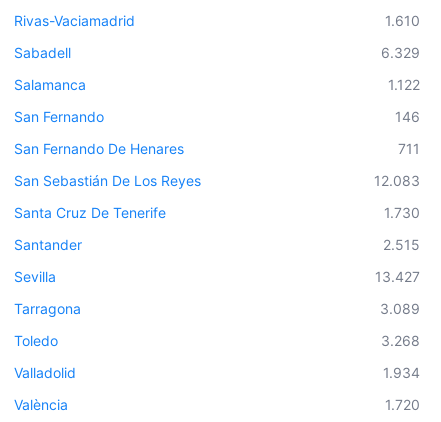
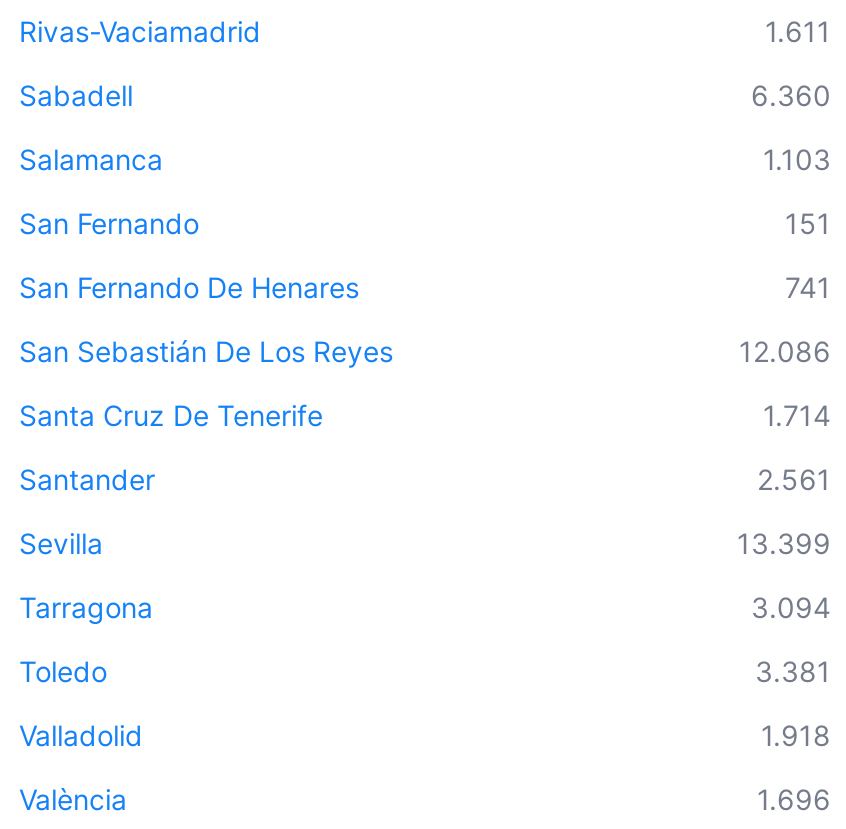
[385,12,420,29] 1.610 -> [765,13,831,47] 1.611
[381,44,420,61] 6.329 -> [751,77,831,111] 6.360
[388,76,420,93] 1.122 -> [763,141,831,175] 1.103
[395,108,420,125] 146 -> [785,205,831,239] 151
[398,140,420,157] 711 -> [785,269,831,303] 741
[374,172,420,189] 12.083 -> [739,333,831,367] 12.086
[384,204,420,221] 1.730 -> [763,397,831,431] 1.714
[383,236,420,253] 2.515 -> [757,461,831,495] 2.561
[375,268,420,285] 13.427 -> [737,525,831,559] 13.399
[380,300,420,317] 3.089 -> [751,589,831,623] 3.094
[381,332,420,349] 3.268 -> [755,653,831,687] 3.381
[383,364,420,381] 1.934 -> [761,717,831,751] 1.918
[385,396,420,413] 1.720 -> [757,781,831,815] 1.696

